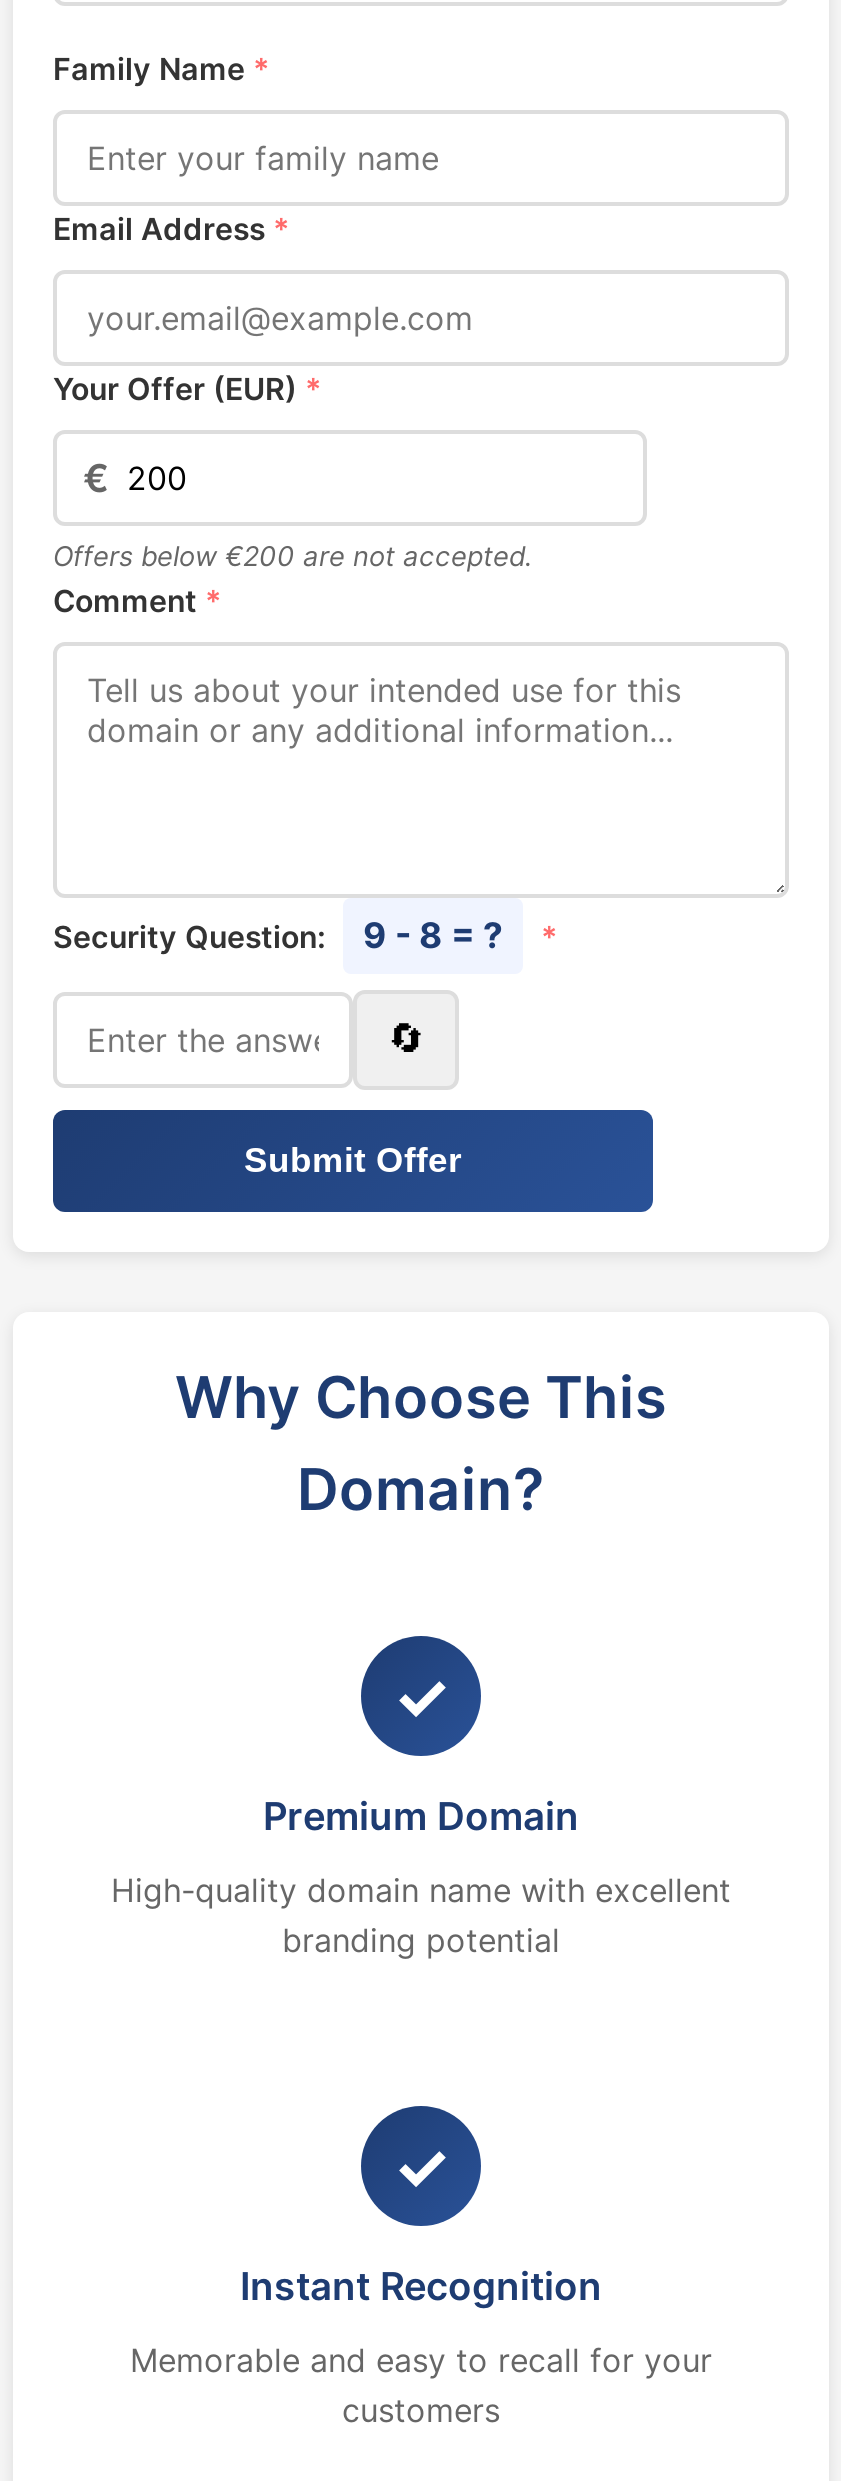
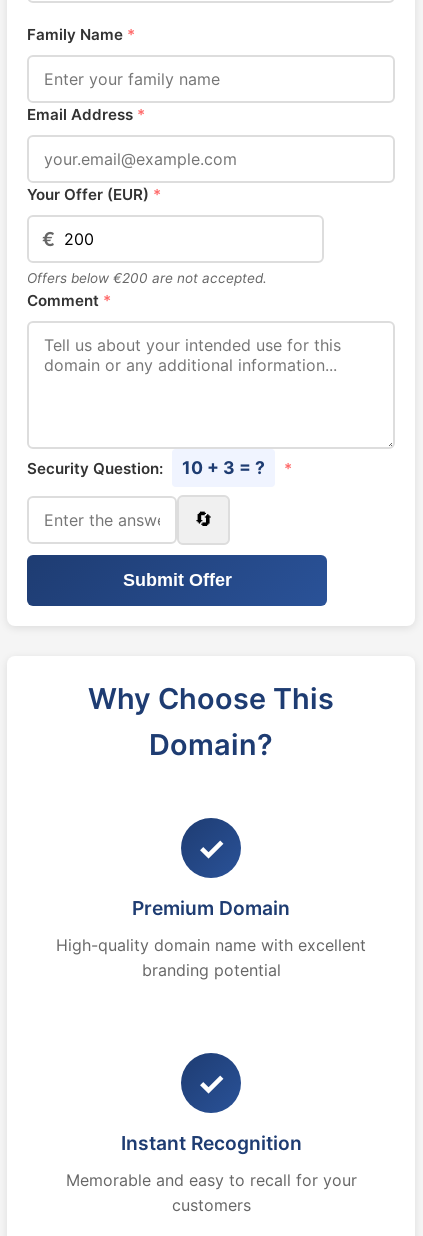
[363,914,503,956] 9 - 8 = ? -> [182,457,265,478] 10 + 3 = ?

